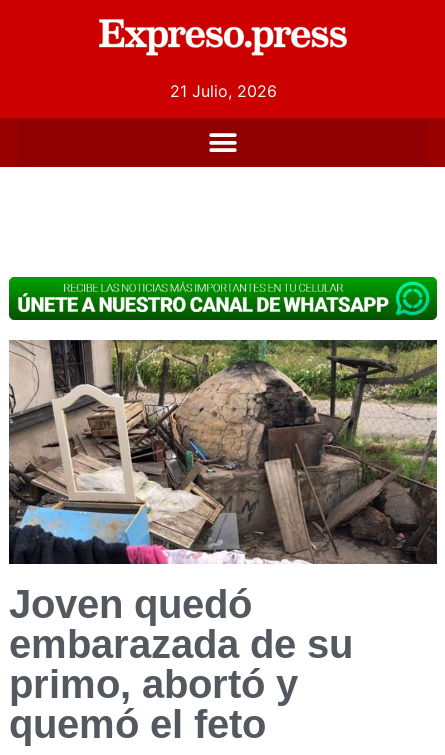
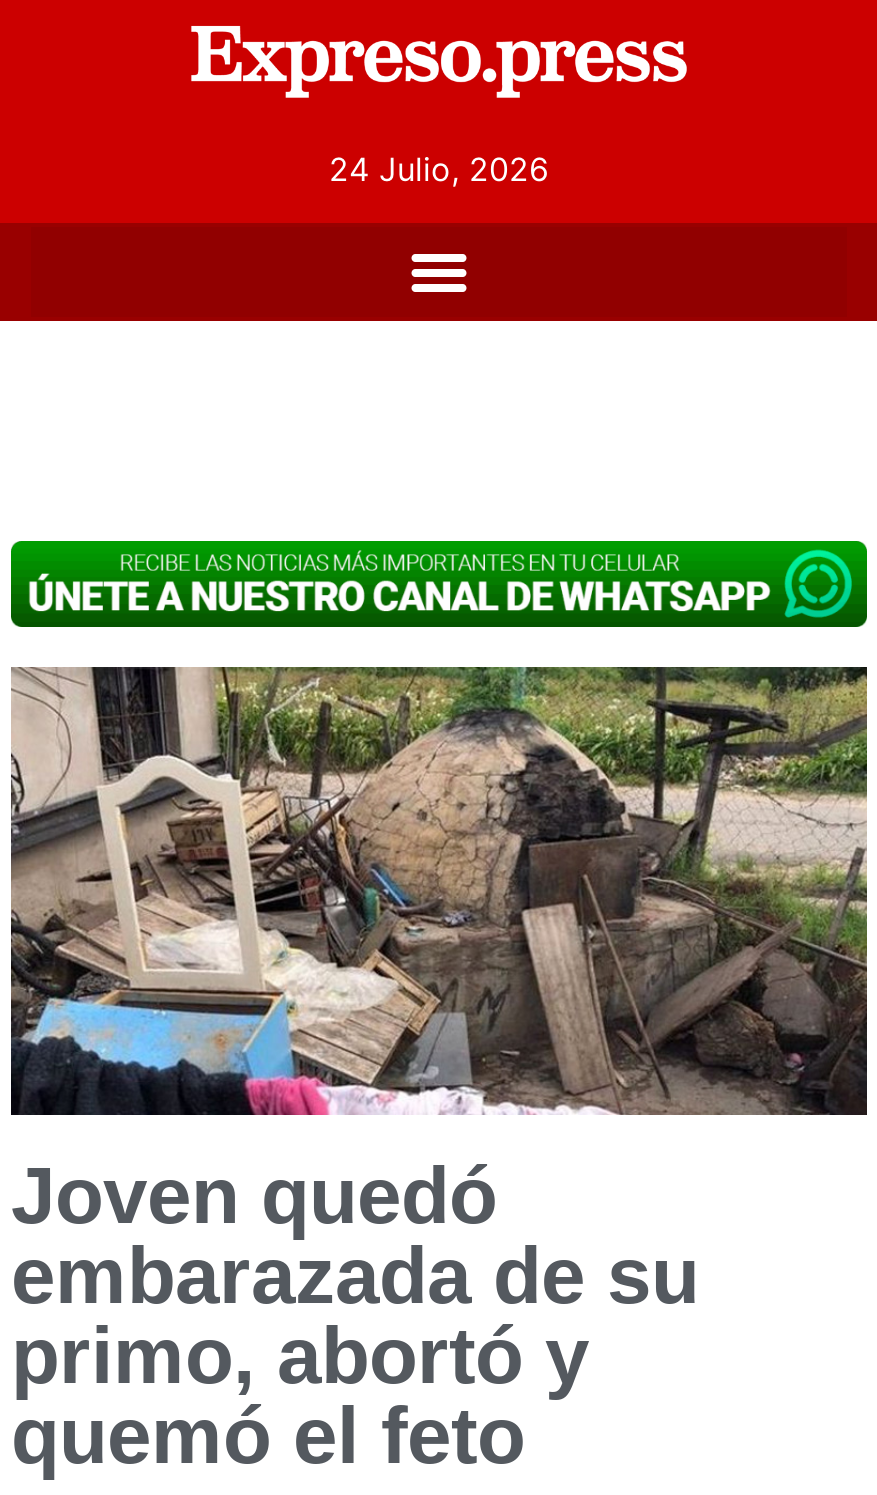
[169,81,276,101] 21 Julio, 2026 -> [329,150,549,190] 24 Julio, 2026

